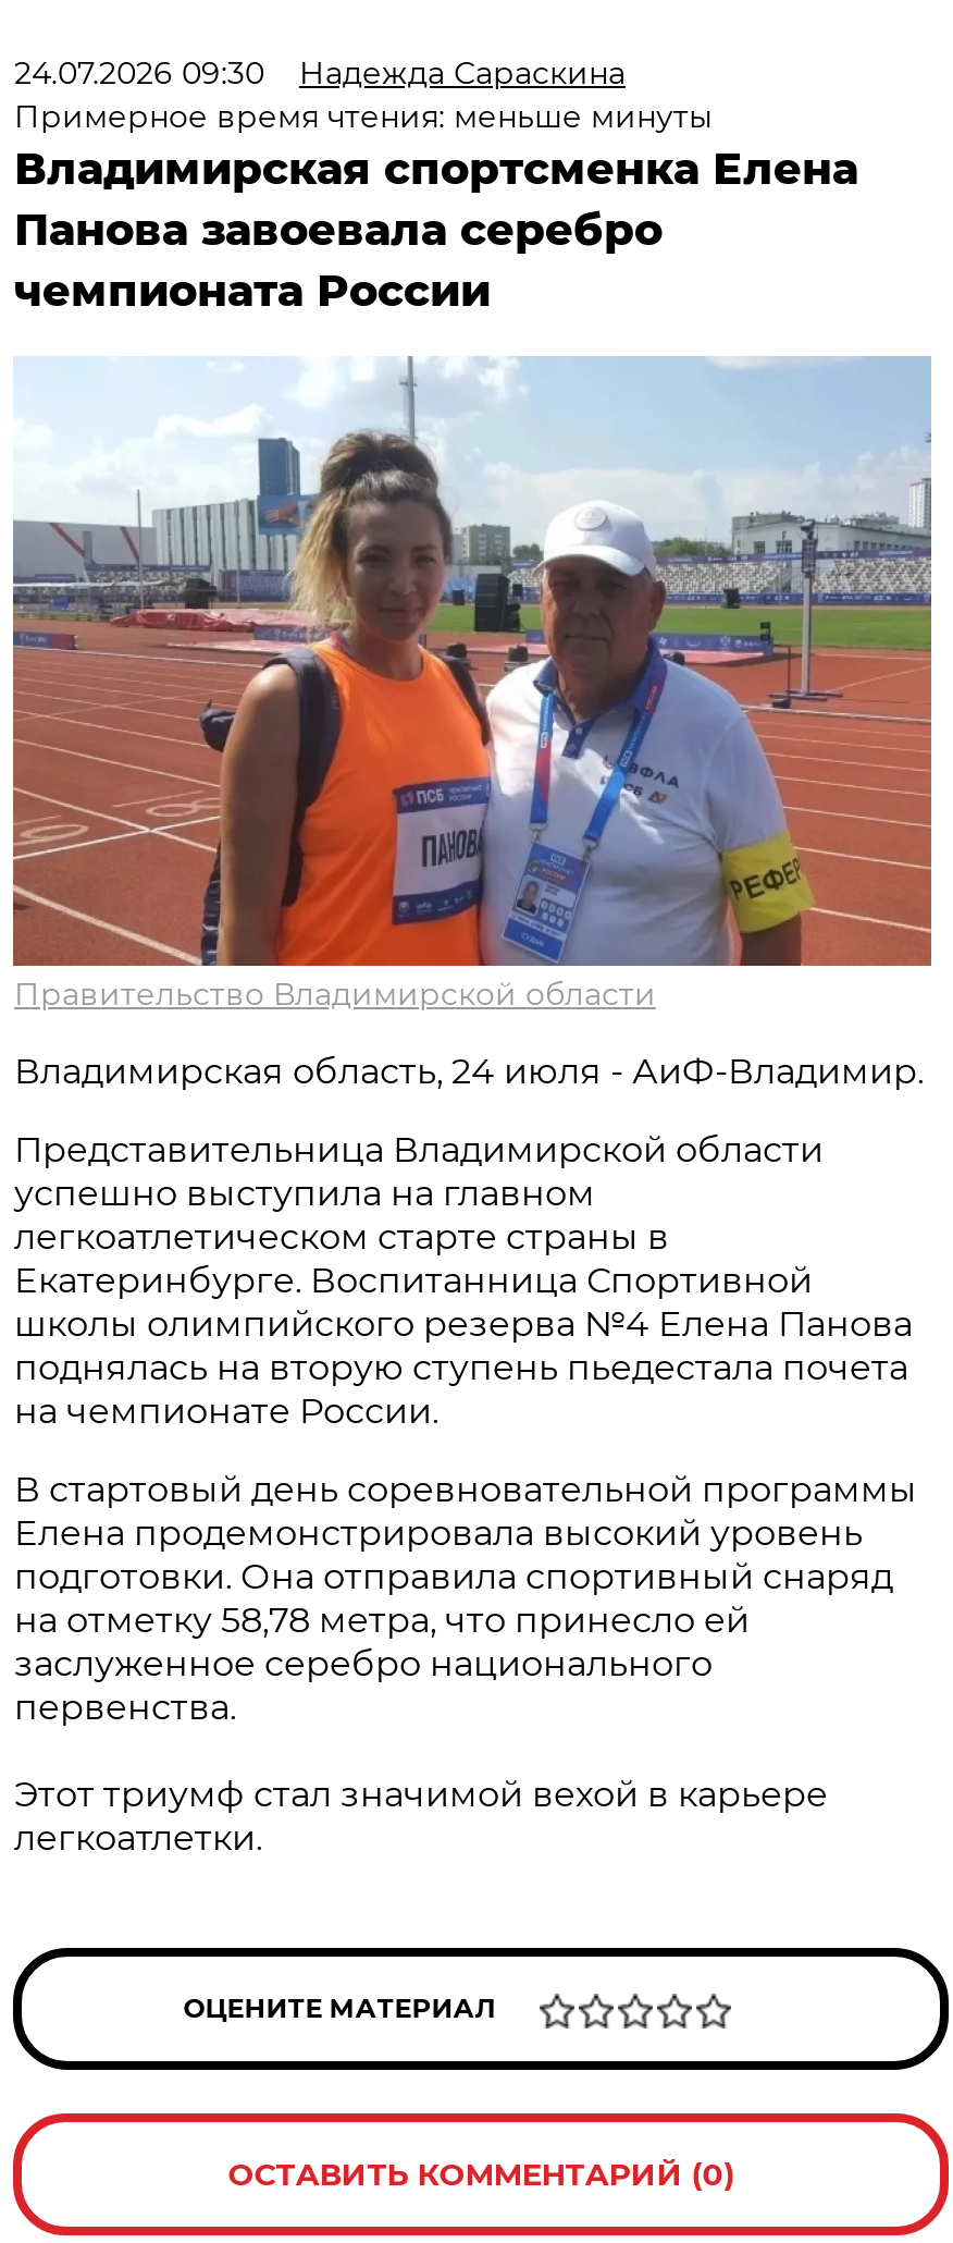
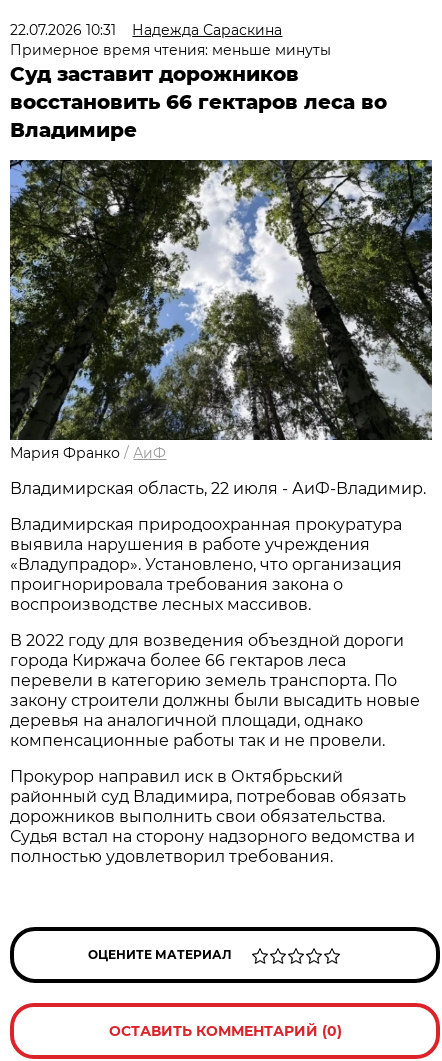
[14,53,625,92] 24.07.2026 09:30 Надежда Сараскина -> [10,21,282,39] 22.07.2026 10:31 Надежда Сараскина
[14,142,858,317] Владимирская спортсменка Елена | Панова завоевала серебро | чемпионата России -> [10,62,387,142] Суд заставит дорожников | восстановить 66 гектаров леса во | Владимире
[11,356,933,1013] [image] | Правительство Владимирской области -> [9,159,433,462] [image] | Мария Франко / АиФ
[14,1051,923,1092] Владимирская область, 24 июля - АиФ-Владимир. -> [10,479,426,498] Владимирская область, 22 июля - АиФ-Владимир.
[14,1129,913,1432] Представительница Владимирской области | успешно выступила на главном | легкоатлетическом старте страны в | Екатеринбурге. Воспитанница Спортивной | школы олимпийского резерва №4 Елена Панова | поднялась на вторую ступень пьедестала почета | на чемпионате России. -> [10,515,402,614] Владимирская природоохранная прокуратура | выявила нарушения в работе учреждения | «Владупрадор». Установлено, что организация | проигнорировала требования закона о | воспроизводстве лесных массивов.
[14,1469,917,1728] В стартовый день соревновательной программы | Елена продемонстрировала высокий уровень | подготовки. Она отправила спортивный снаряд | на отметку 58,78 метра, что принесло ей | заслуженное серебро национального | первенства. -> [10,631,420,750] В 2022 году для возведения объездной дороги | города Киржача более 66 гектаров леса | перевели в категорию земель транспорта. По | закону строители должны были высадить новые | деревья на аналогичной площади, однако | компенсационные работы так и не провели.
[14,1773,828,1858] Этот триумф стал значимой вехой в карьере | легкоатлетки. -> [10,767,415,866] Прокурор направил иск в Октябрьский | районный суд Владимира, потребовав обязать | дорожников выполнить свои обязательства. | Судья встал на сторону надзорного ведомства и | полностью удовлетворил требования.

